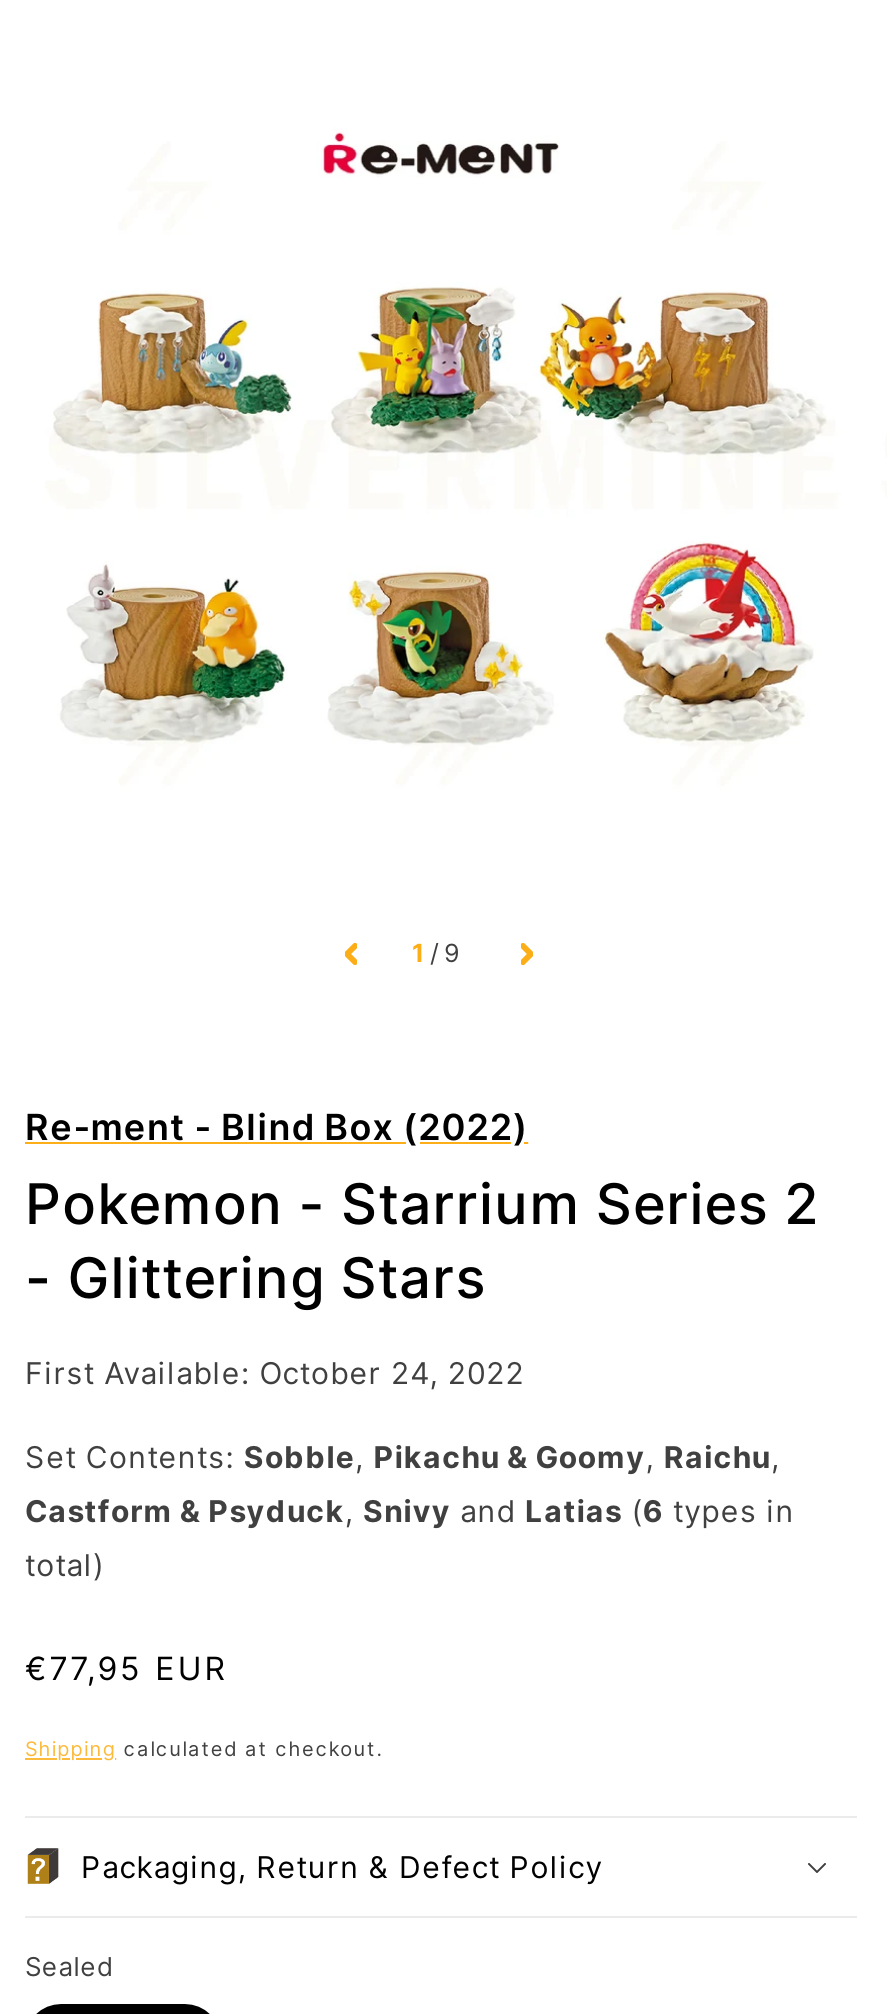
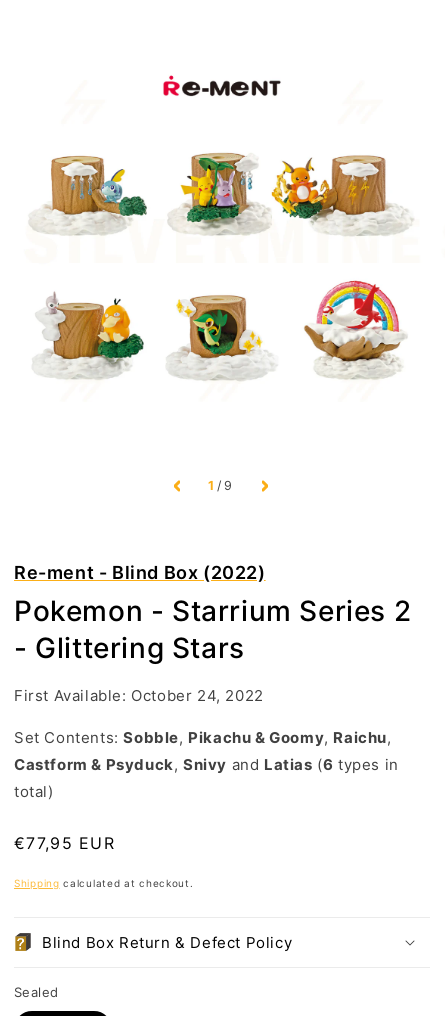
[81,1847,603,1885] Packaging, Return & Defect Policy -> [42,932,292,951] Blind Box Return & Defect Policy

